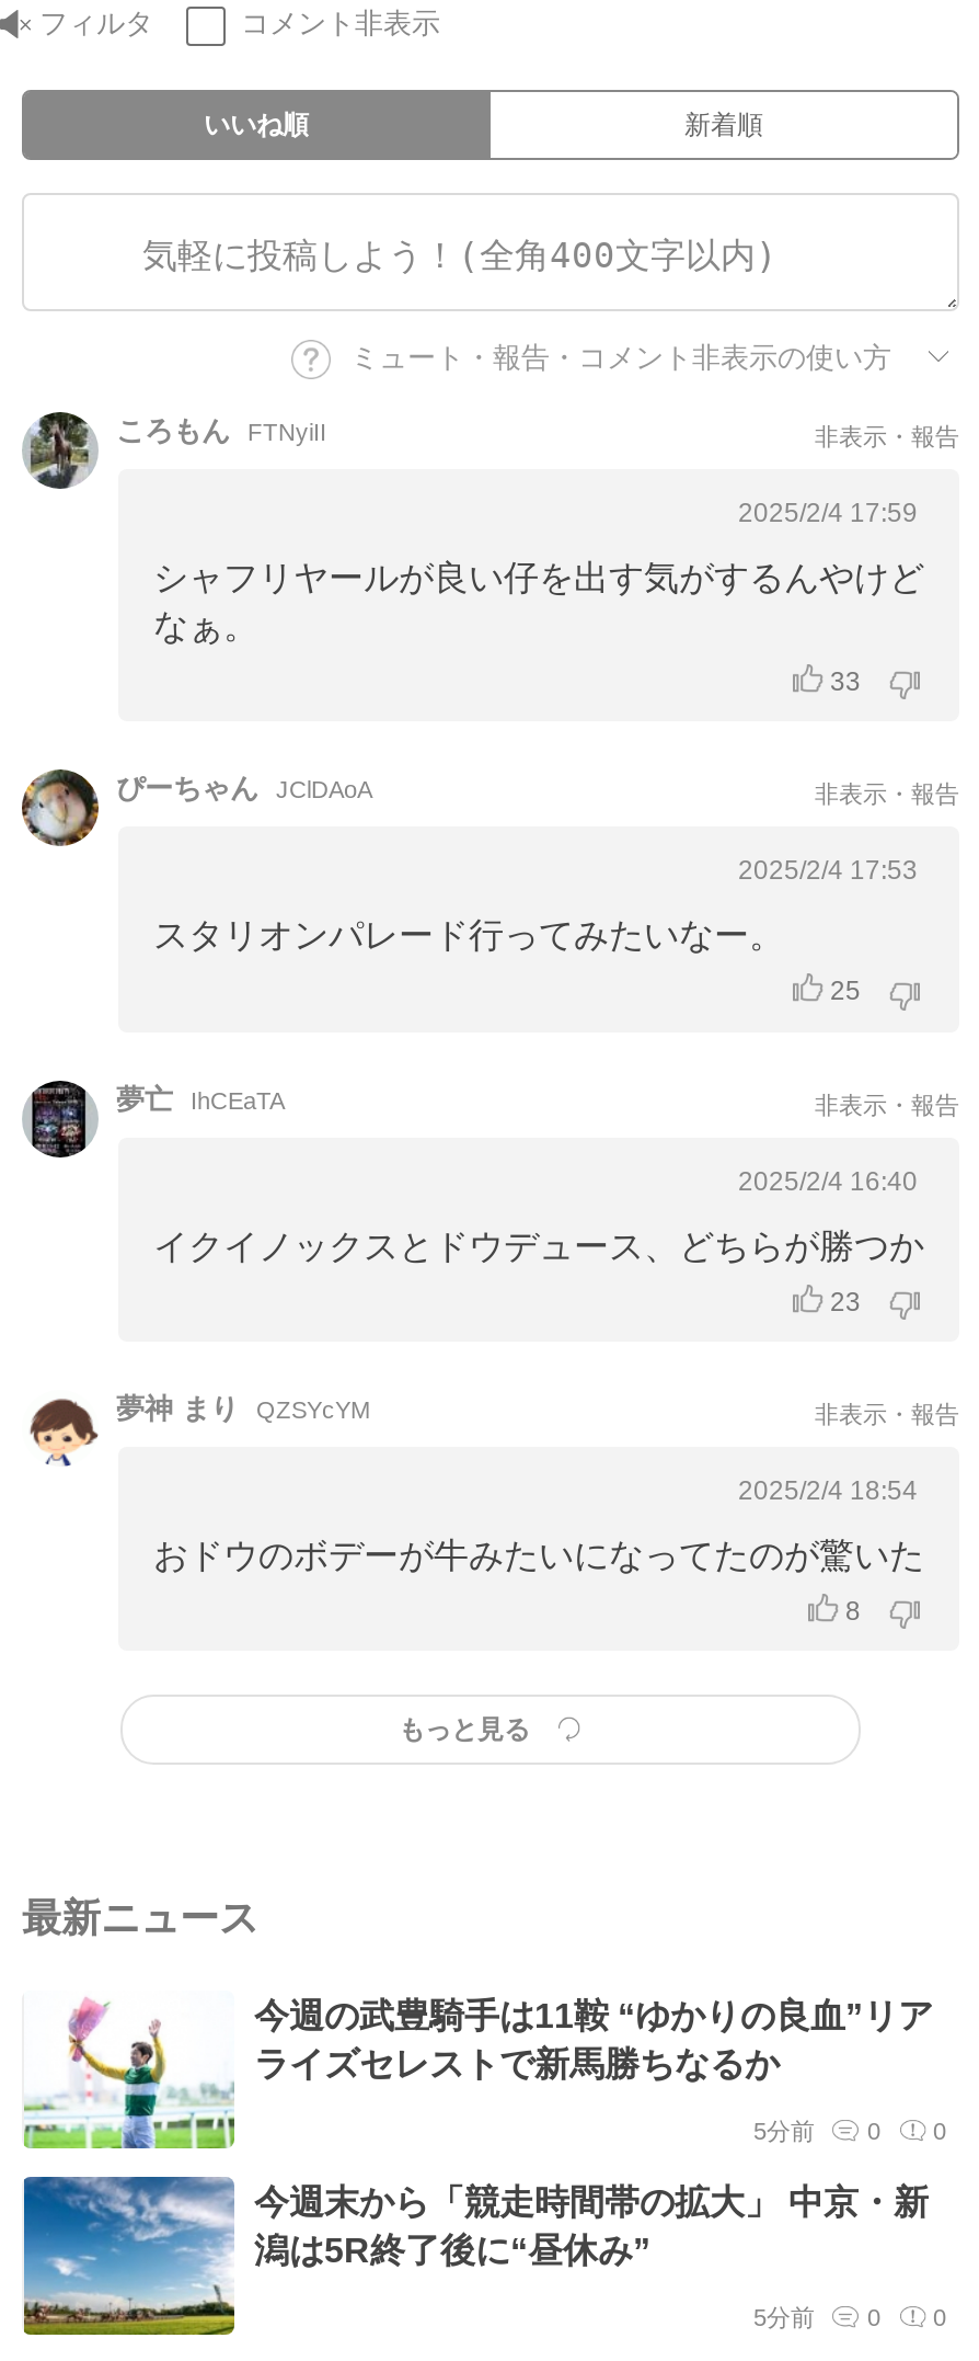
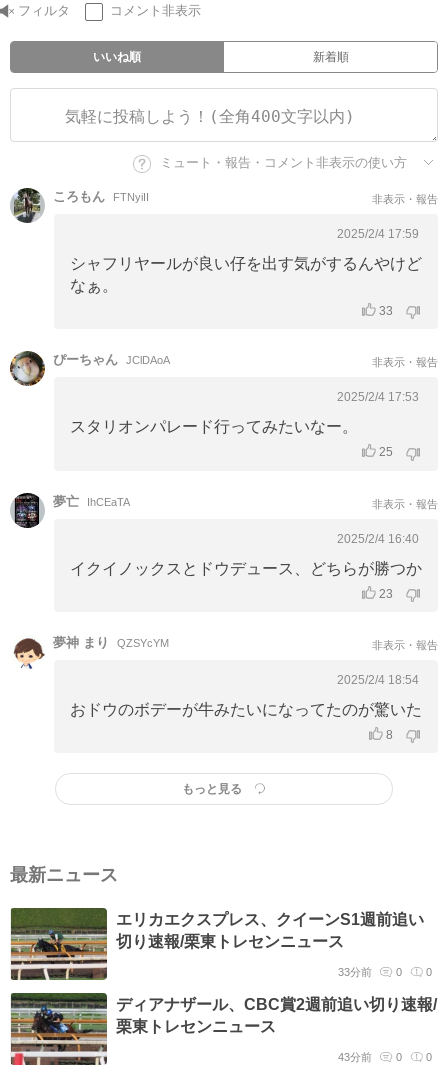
[22,1991,933,2151] [image] | 今週の武豊騎手は11鞍 “ゆかりの良血”リア | ライズセレストで新馬勝ちなるか -> [10,907,424,981] [image] | エリカエクスプレス、クイーンS1週前追い | 切り速報/栗東トレセンニュース
[753,2117,946,2144] 5分前 0 0 -> [338,966,432,978] 33分前 0 0
[22,2175,929,2337] [image] | 今週末から「競走時間帯の拡大」 中京・新 | 潟は5R終了後に“昼休み” -> [10,992,437,1066] [image] | ディアナザール、CBC賞2週前追い切り速報/ | 栗東トレセンニュース
[753,2304,946,2331] 5分前 0 0 -> [338,1051,432,1063] 43分前 0 0

